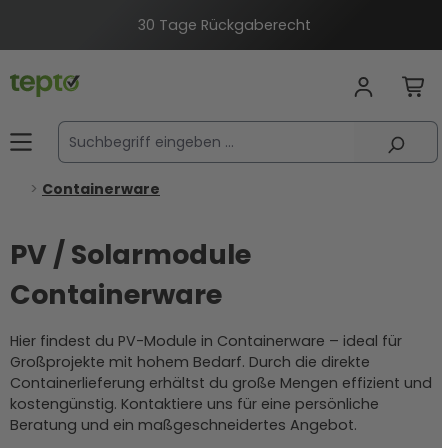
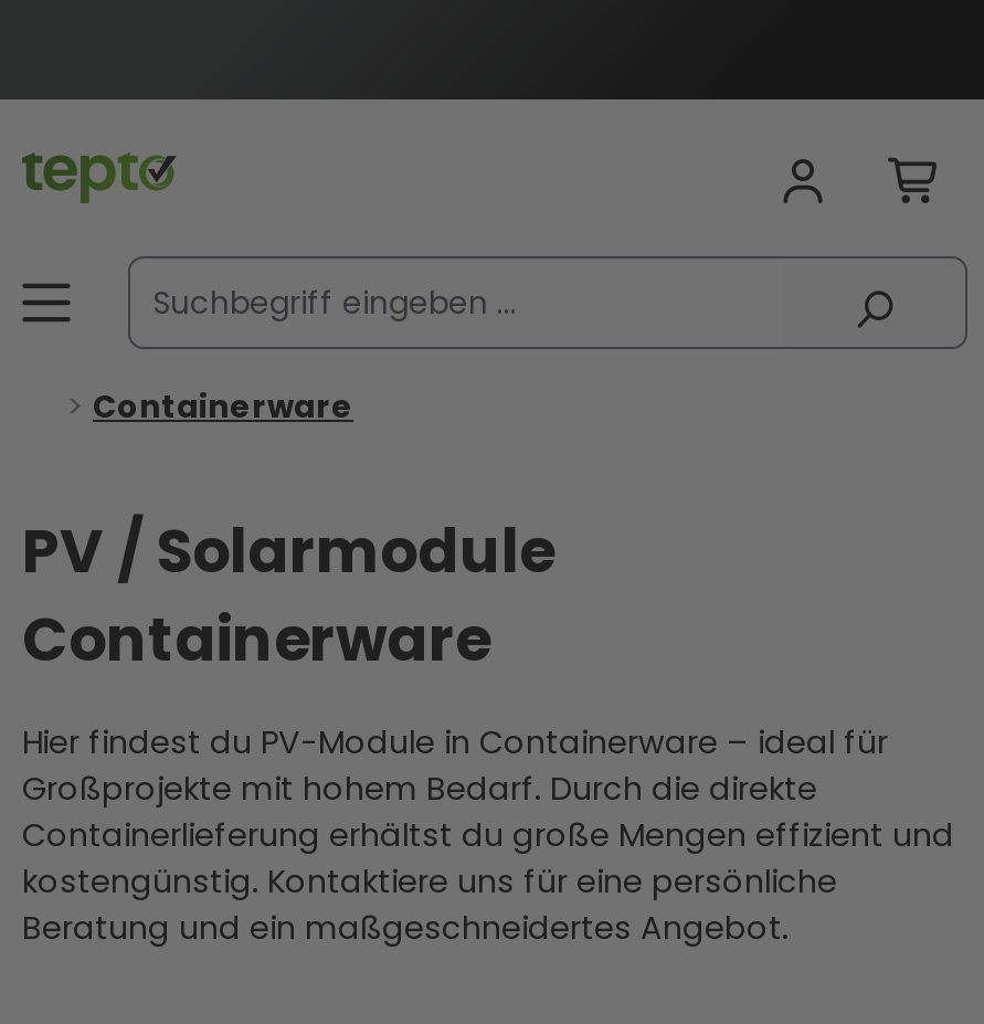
[137,15,310,35] 30 Tage Rückgaberecht -> none

